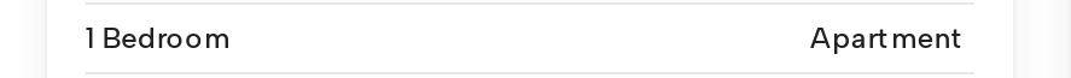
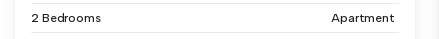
[86,21,230,54] 1 Bedroom -> [31,11,101,25] 2 Bedrooms

